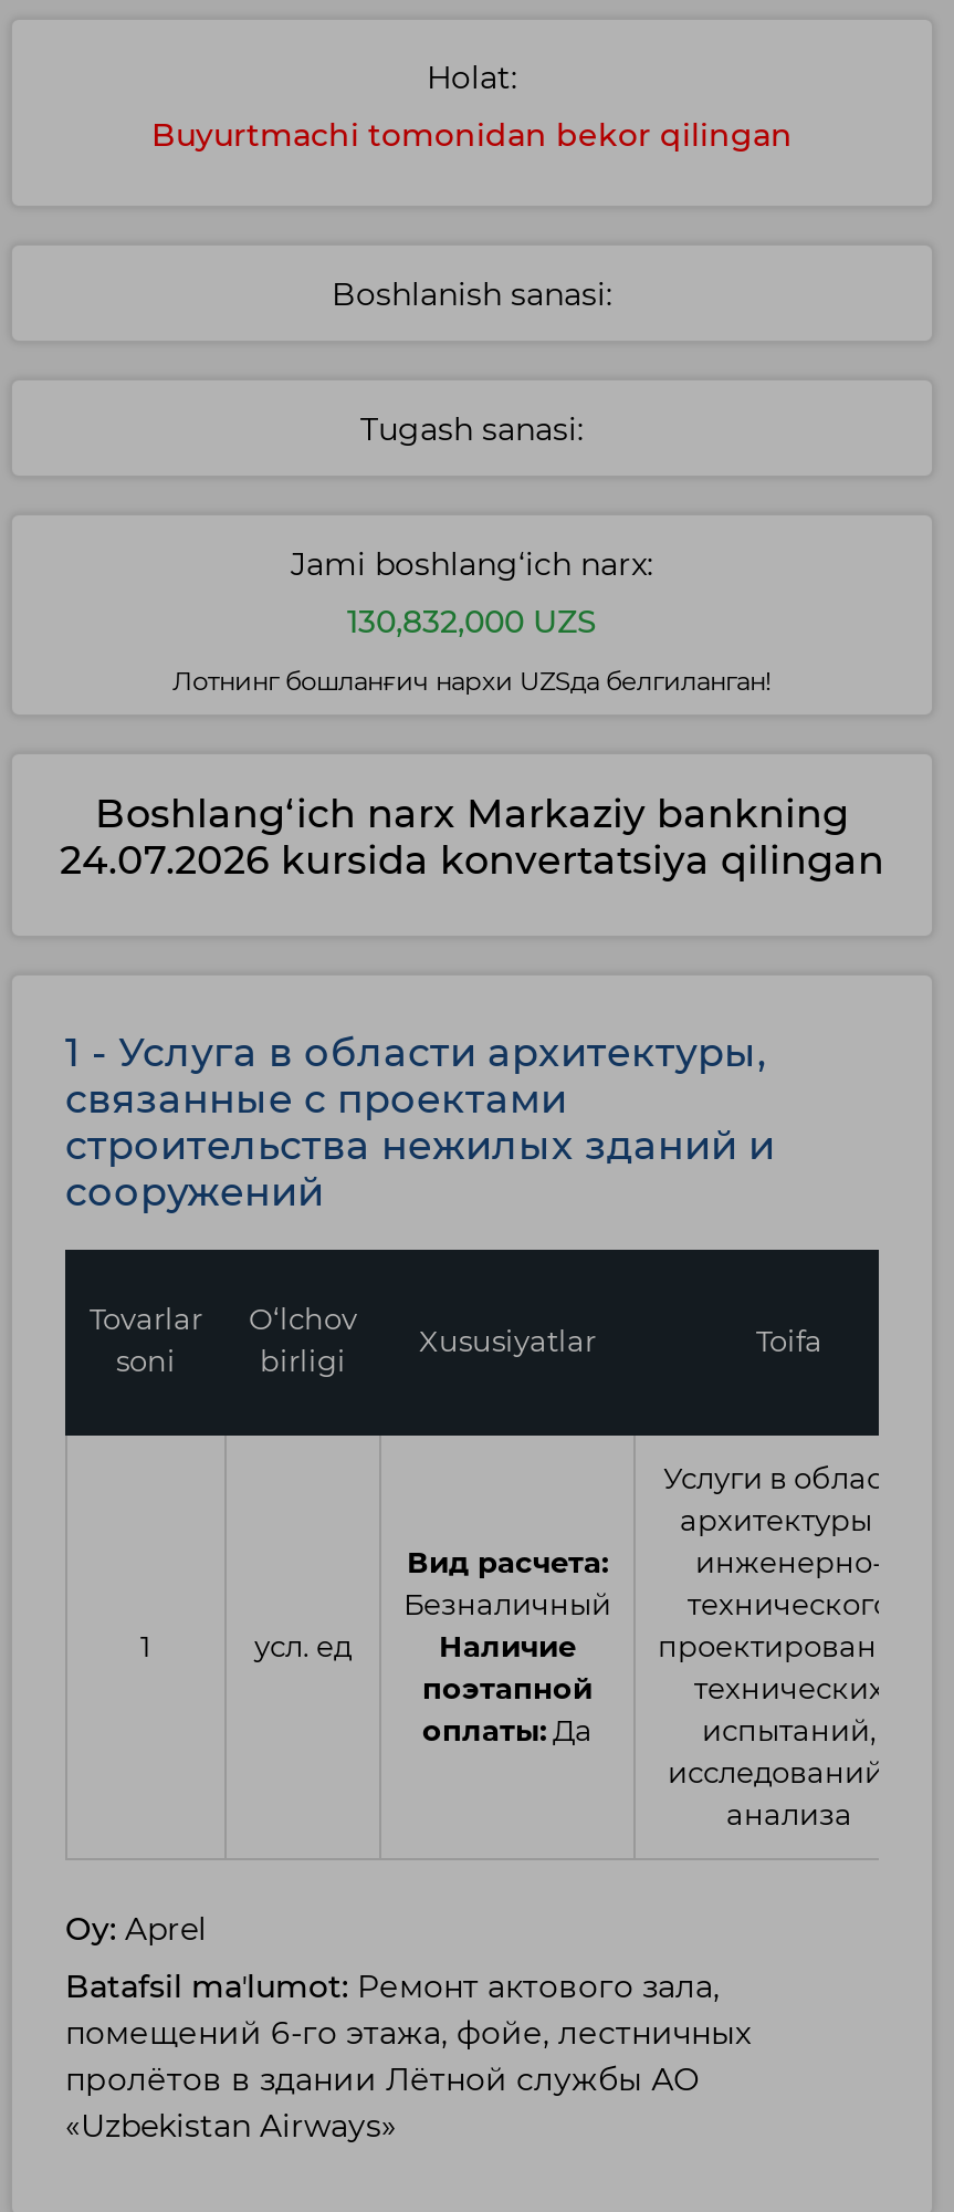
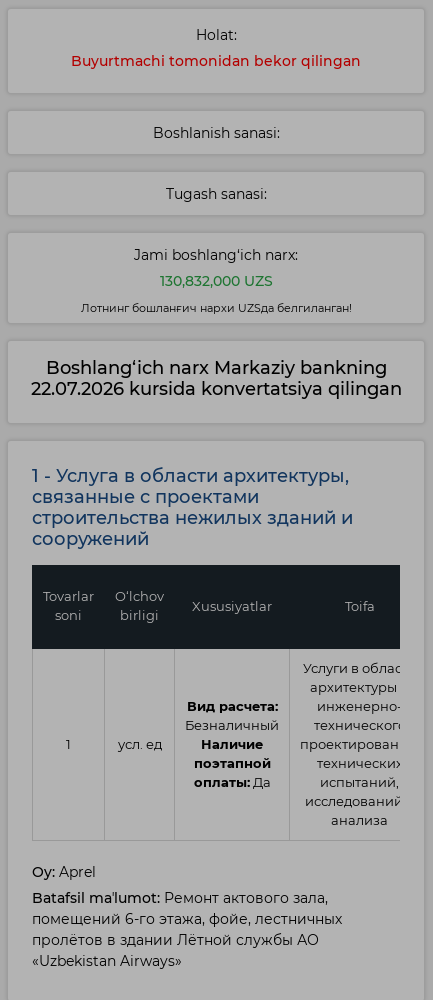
[60,835,884,882] 24.07.2026 kursida konvertatsiya qilingan -> [30,378,401,399] 22.07.2026 kursida konvertatsiya qilingan

